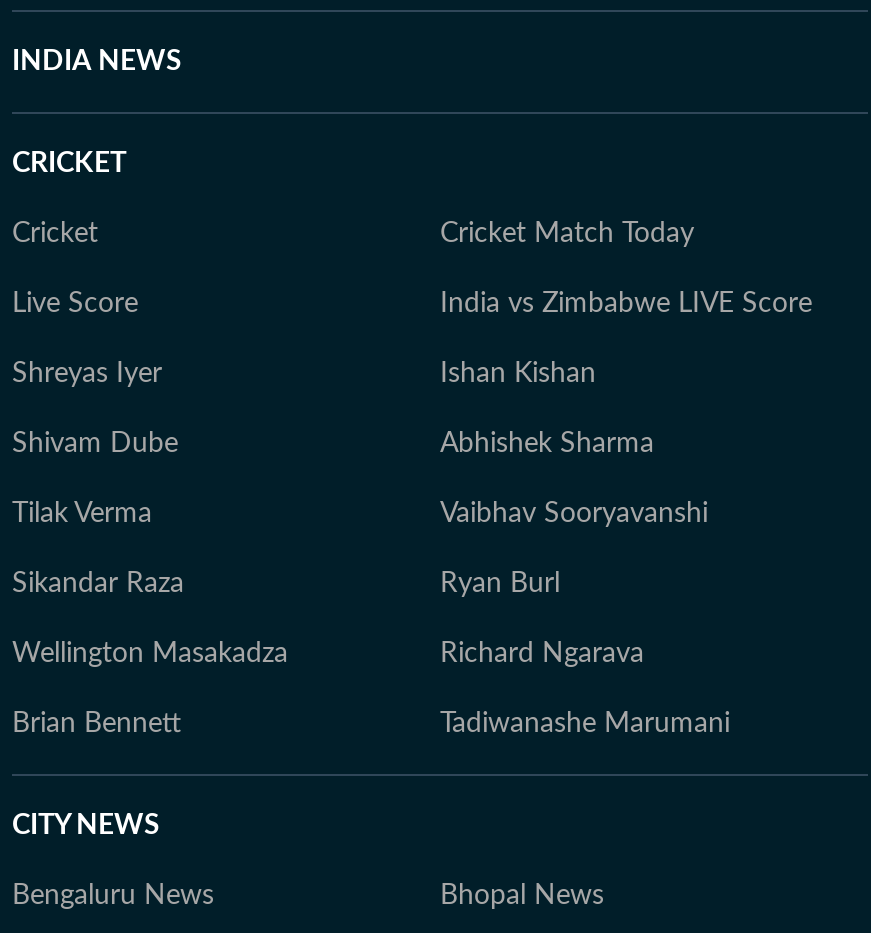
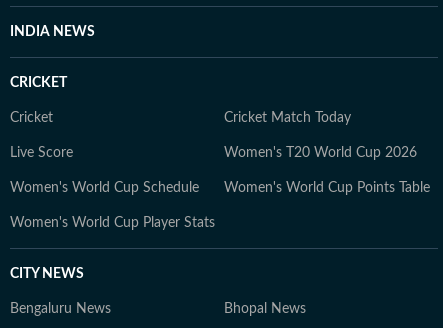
[12,290,812,738] India vs Zimbabwe LIVE Score | Shreyas Iyer | Ishan Kishan | Shivam Dube | Abhishek Sharma | Tilak Verma | Vaibhav Sooryavanshi | Sikandar Raza | Ryan Burl | Wellington Masakadza | Richard Ngarava | Brian Bennett | Tadiwanashe Marumani -> [10,146,430,230] Women's T20 World Cup 2026 | Women's World Cup Schedule | Women's World Cup Points Table | Women's World Cup Player Stats

